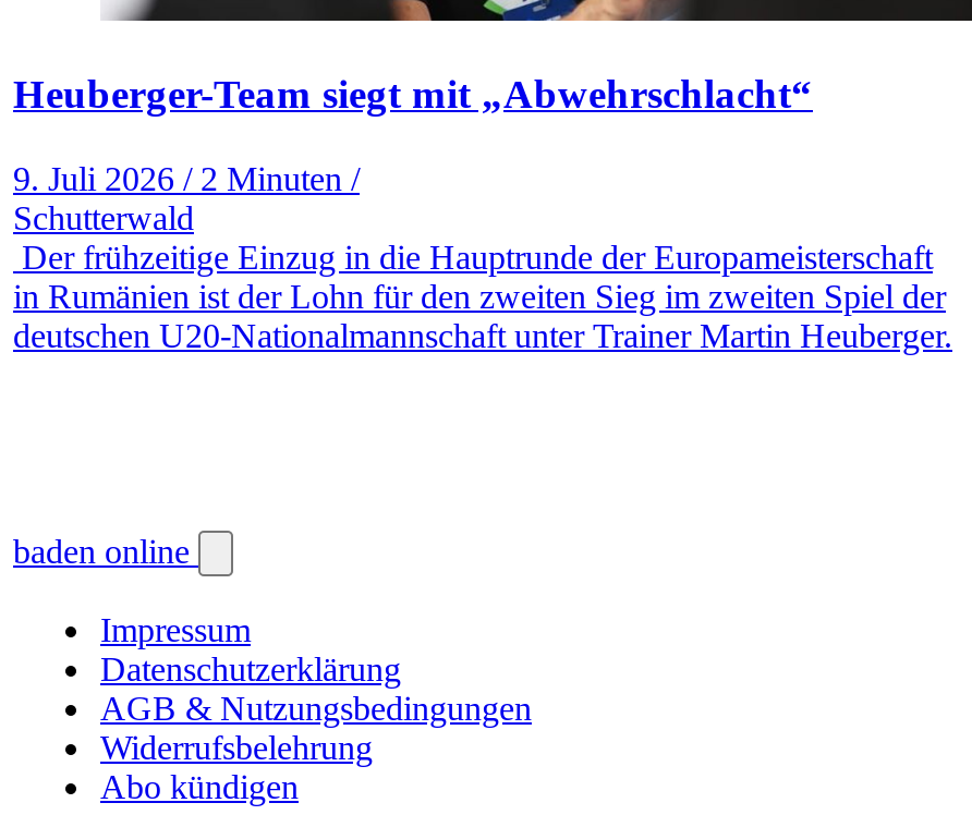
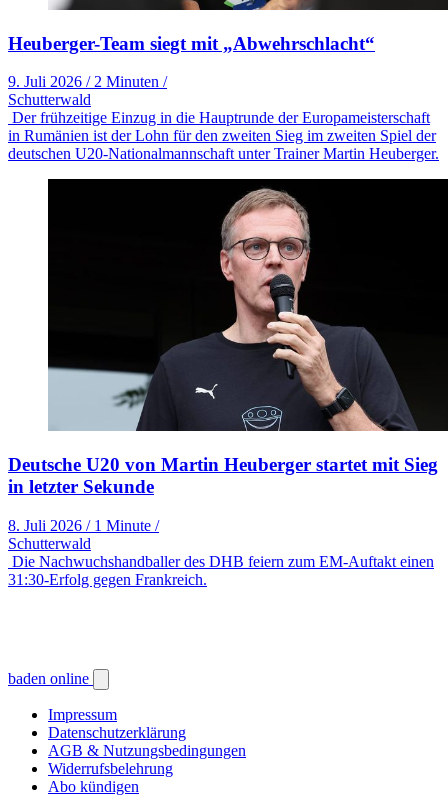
none -> [8,178,445,588] [image] | Deutsche U20 von Martin Heuberger startet mit Sieg | in letzter Sekunde | 8. Juli 2026 / 1 Minute / | Schutterwald | Die Nachwuchshandballer des DHB feiern zum EM-Auftakt einen | 31:30-Erfolg gegen Frankreich.

